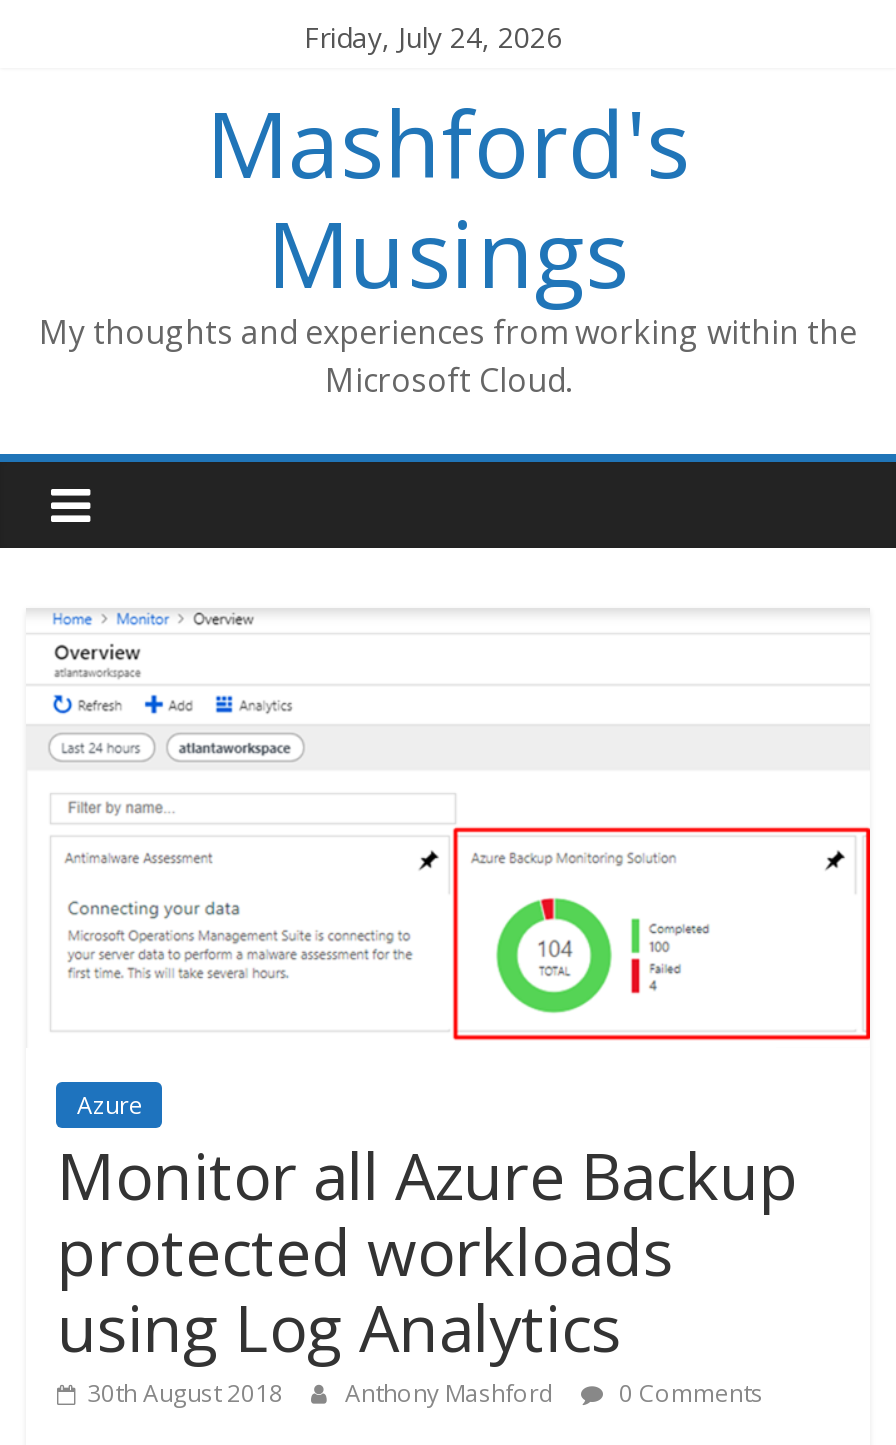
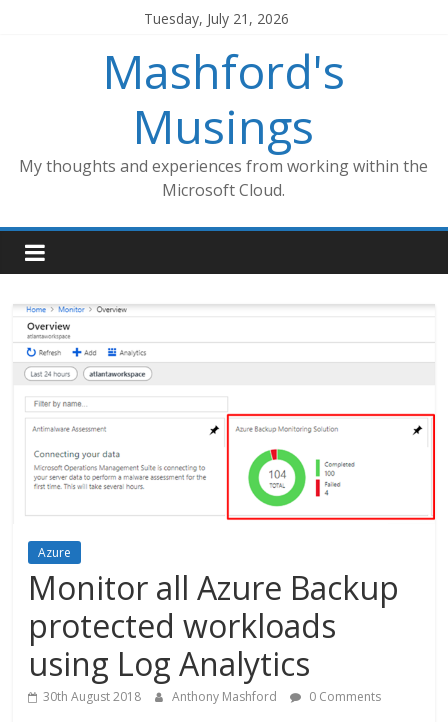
[304,18,562,56] Friday, July 24, 2026 -> [144,9,289,28] Tuesday, July 21, 2026

